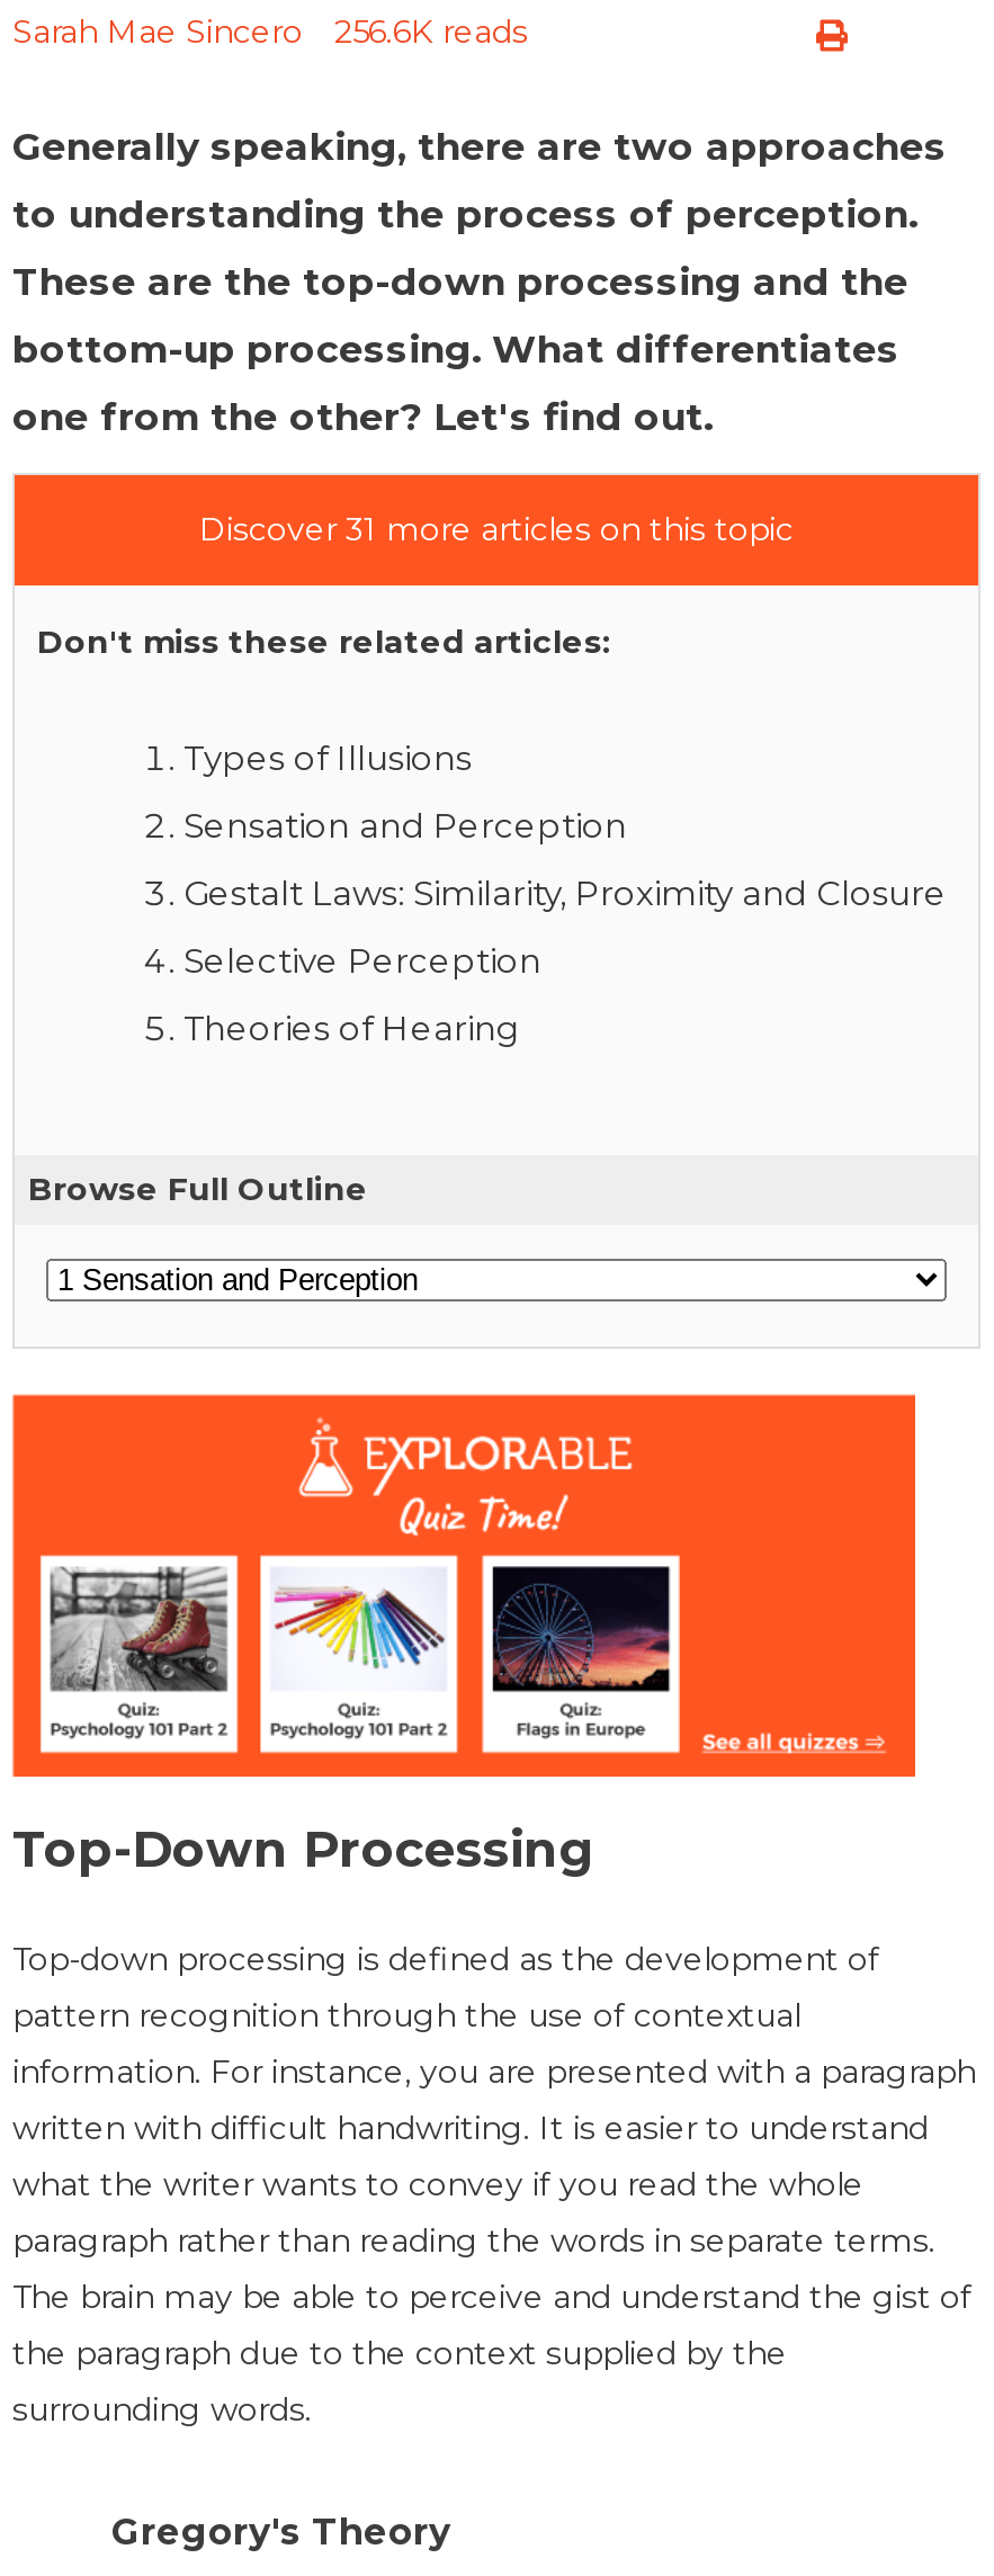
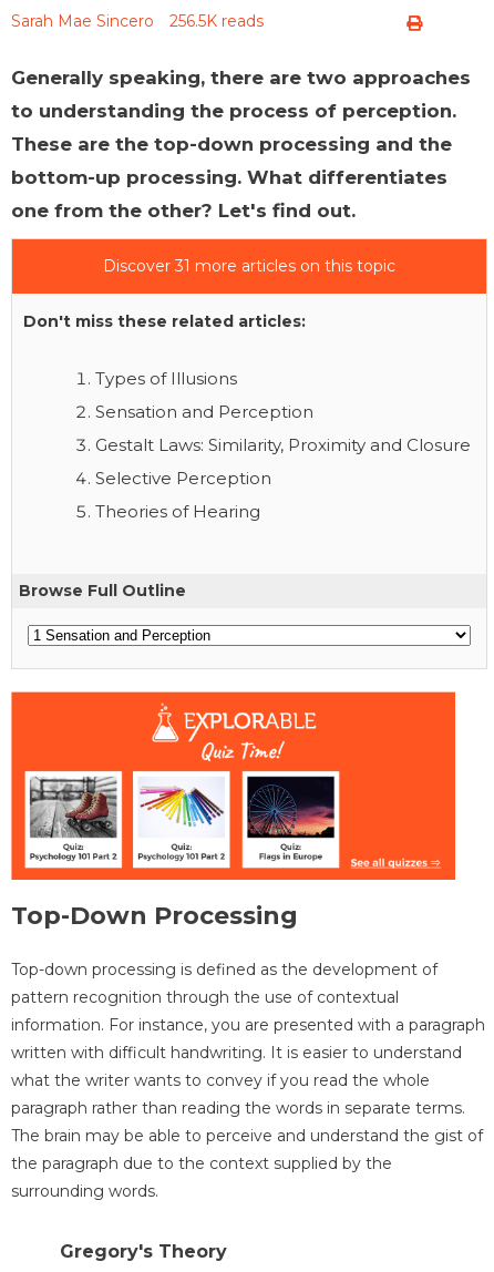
[12,11,528,51] Sarah Mae Sincero 256.6K reads -> [11,11,264,31] Sarah Mae Sincero 256.5K reads

